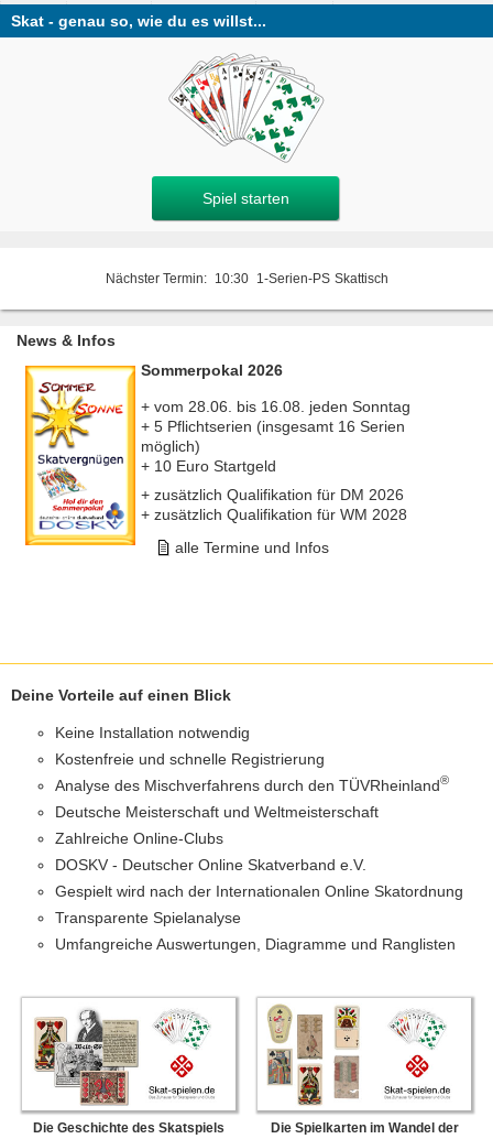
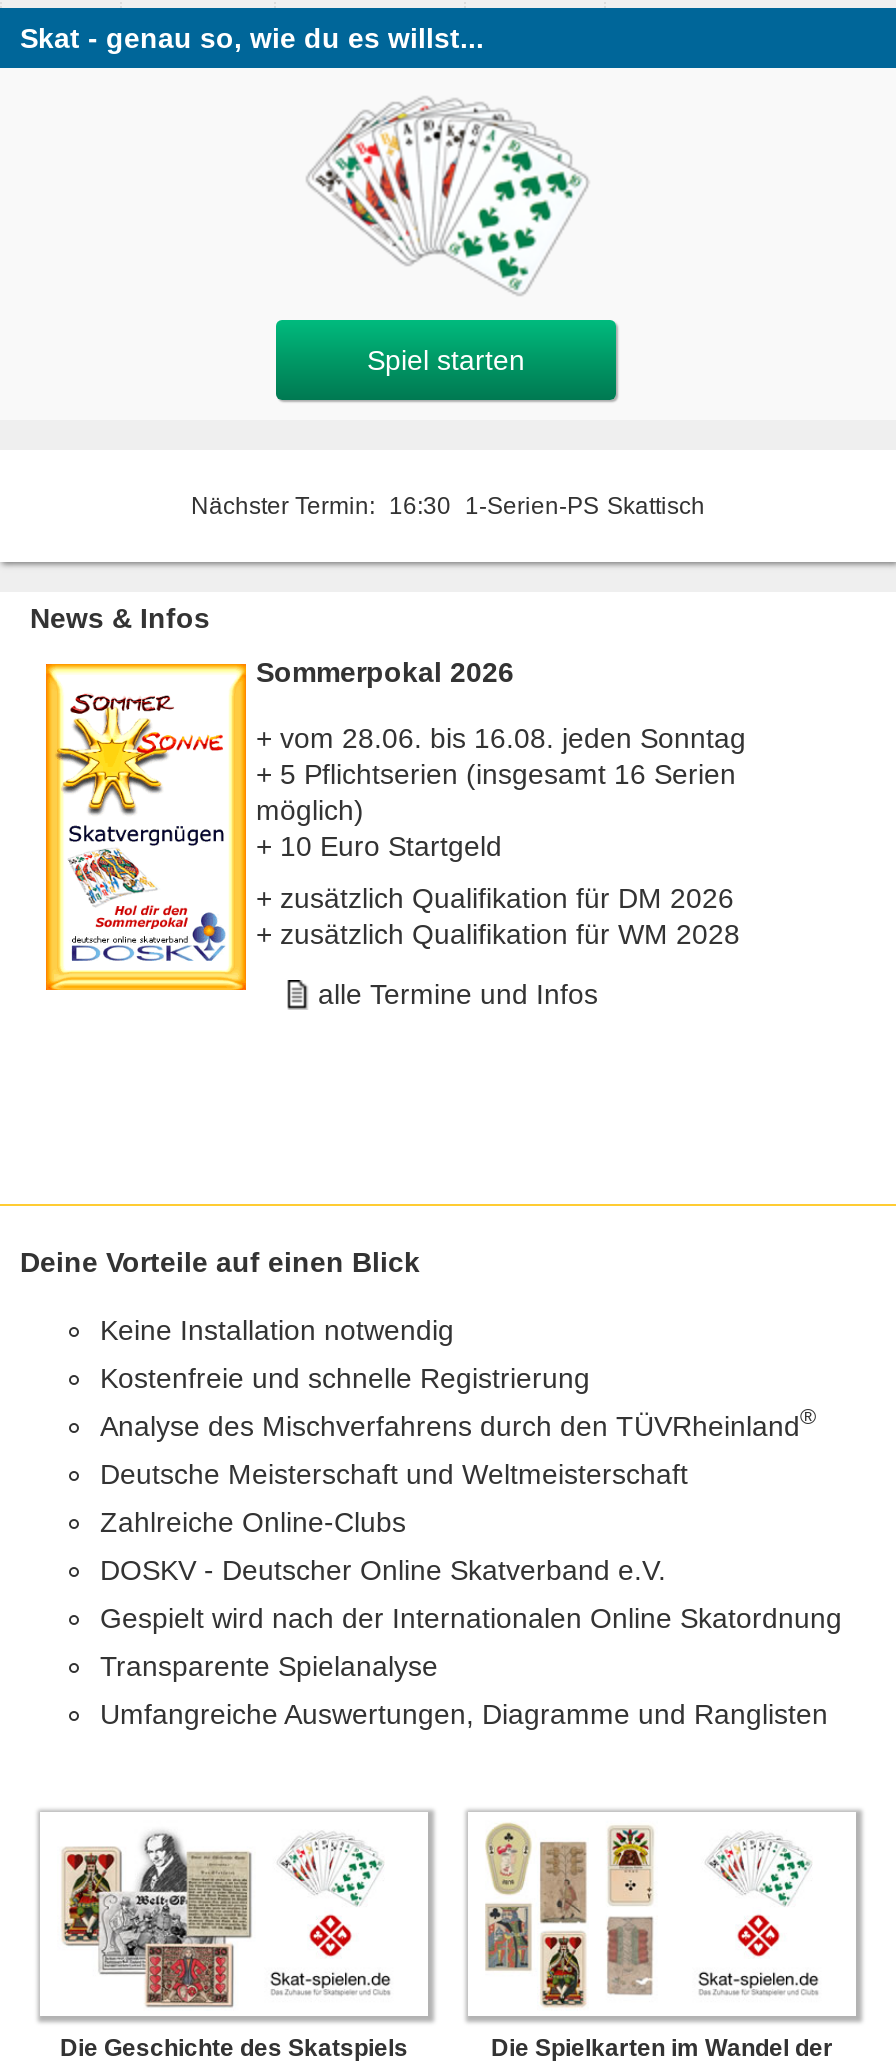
[105,271,388,286] Nächster Termin: 10:30 1-Serien-PS Skattisch -> [191,492,705,520] Nächster Termin: 16:30 1-Serien-PS Skattisch

